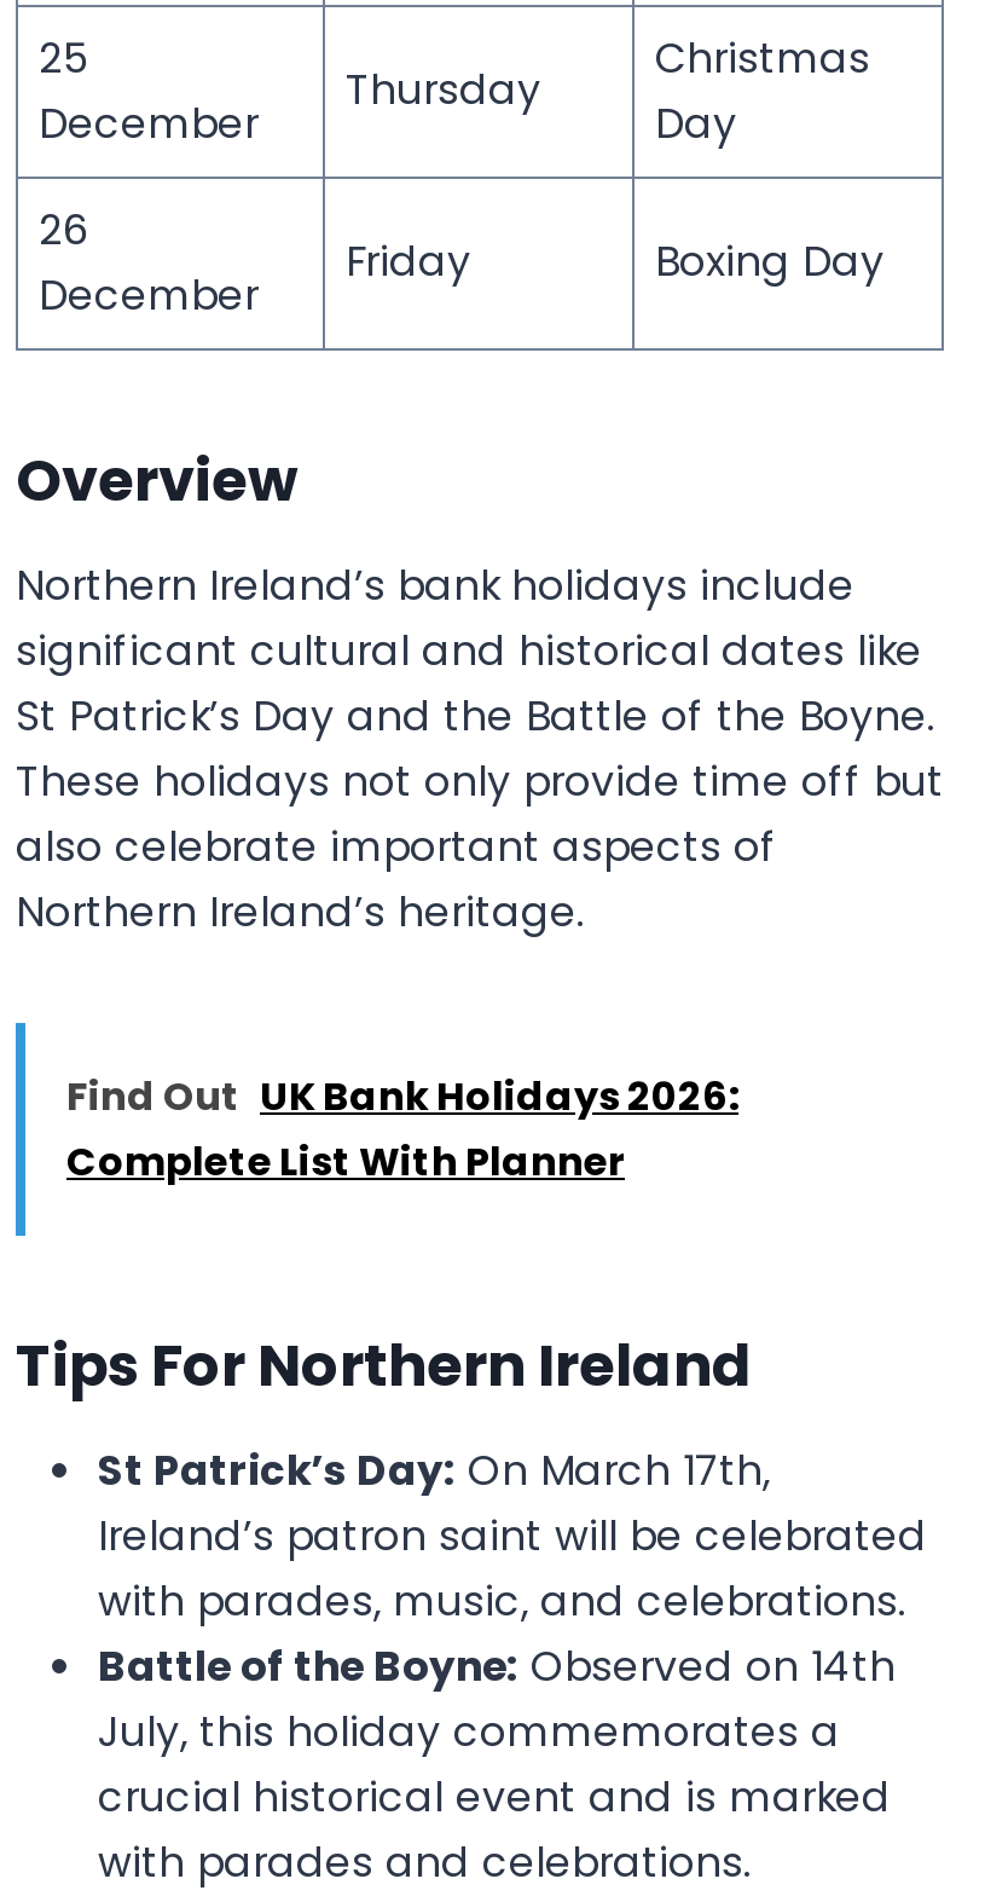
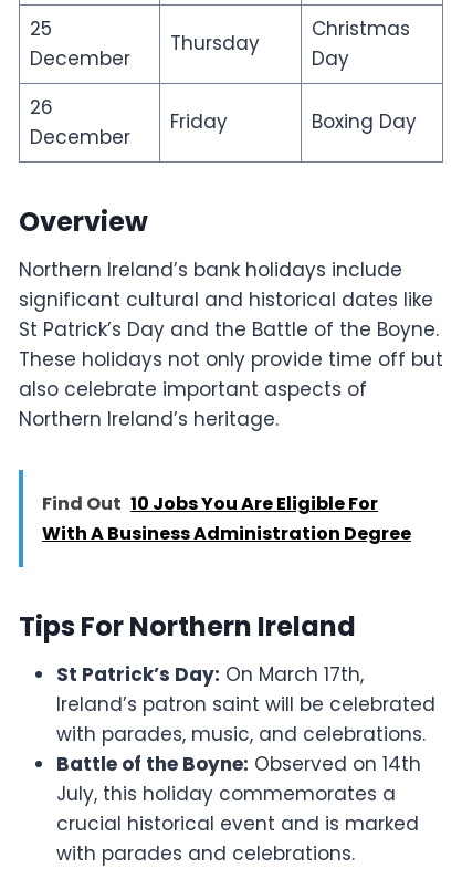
[66,1069,738,1190] Find Out UK Bank Holidays 2026: | Complete List With Planner -> [42,491,411,546] Find Out 10 Jobs You Are Eligible For | With A Business Administration Degree

